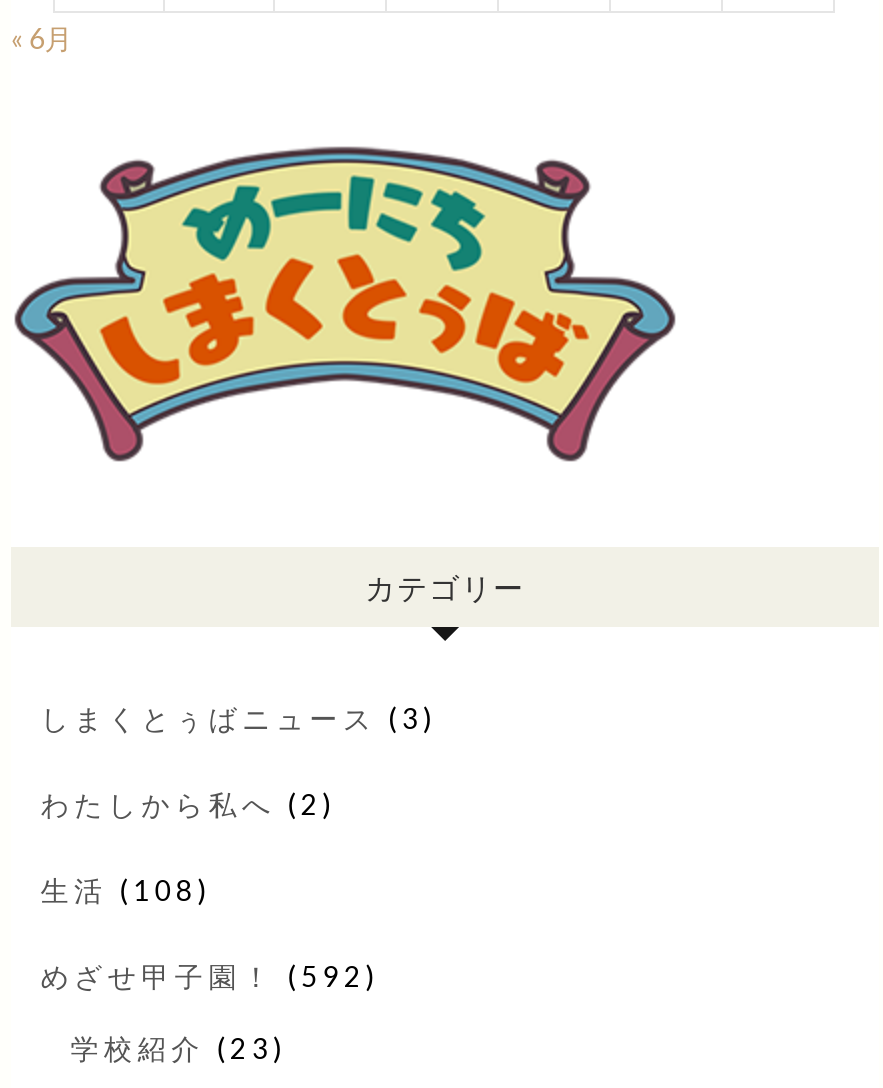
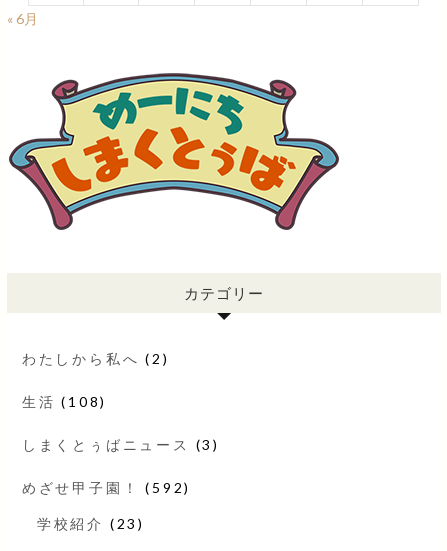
moved [40,701,437,735] -> [22,436,220,453]: しまくとぅばニュース(3)
moved [40,787,336,907] -> [22,350,169,410]: わたしから私へ(2) | 生活(108)

